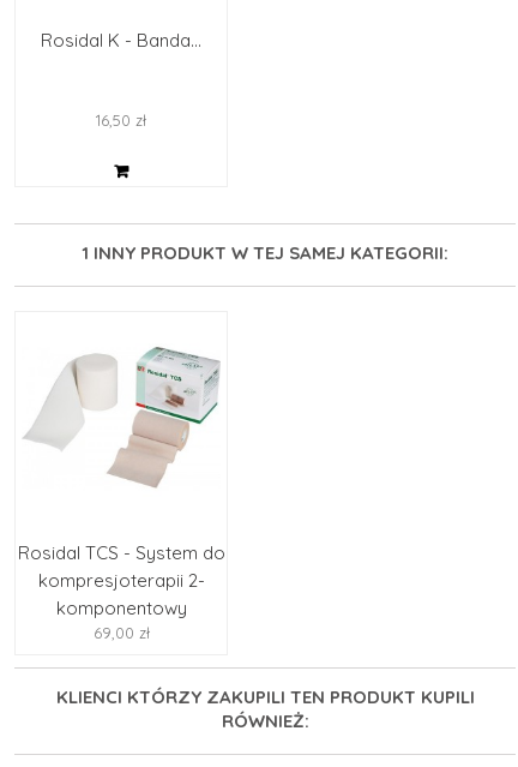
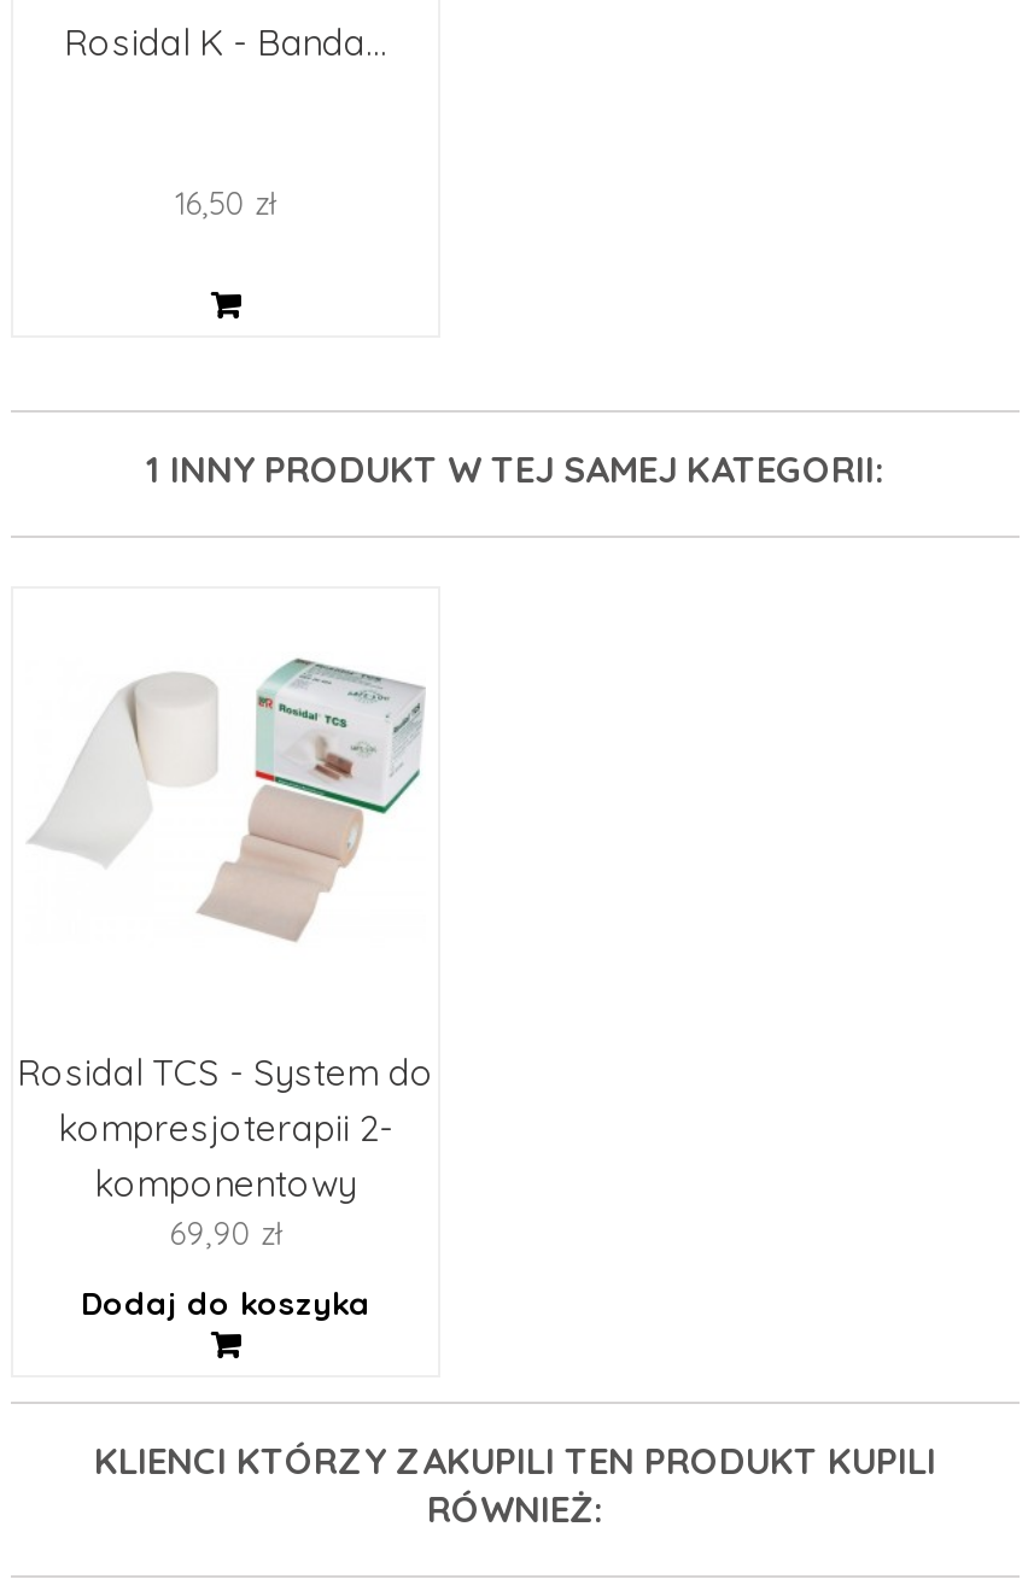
[93,623,149,642] 69,00 zł -> [81,1213,370,1322] 69,90 zł | Dodaj do koszyka

